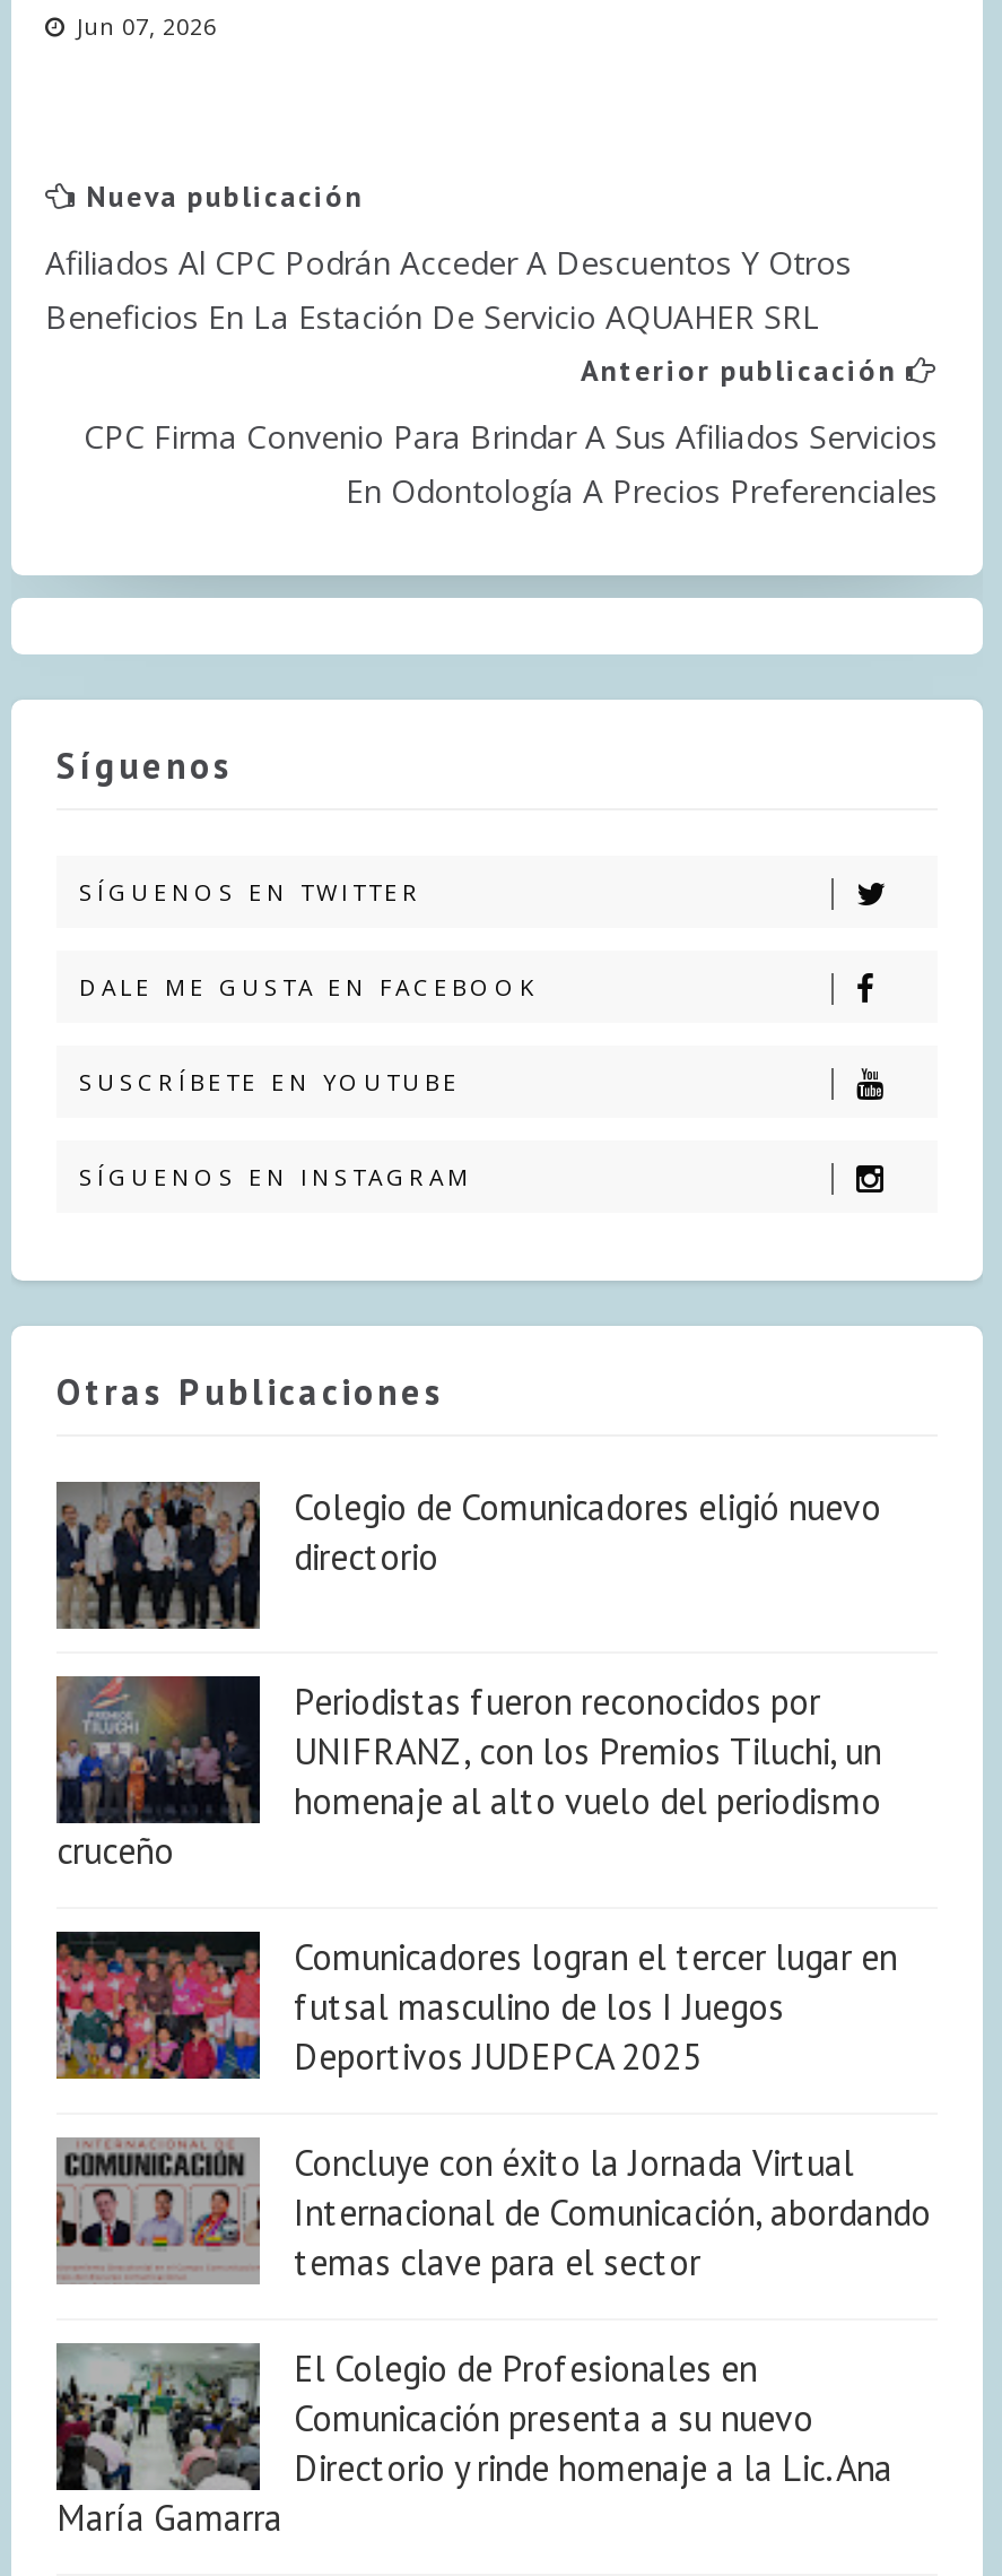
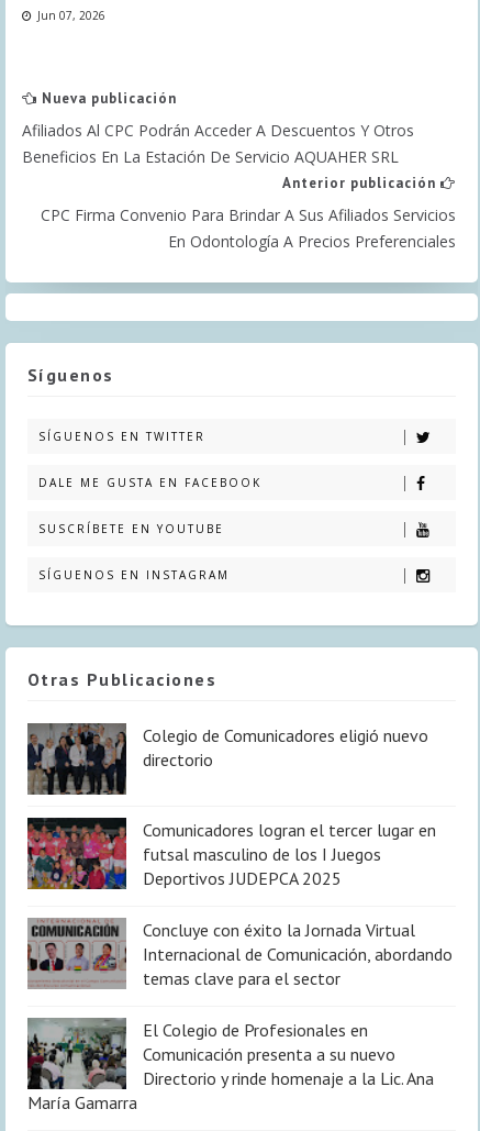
[54,1674,881,1873] [image] | Periodistas fueron reconocidos por | UNIFRANZ, con los Premios Tiluchi, un | homenaje al alto vuelo del periodismo | cruceño -> none

